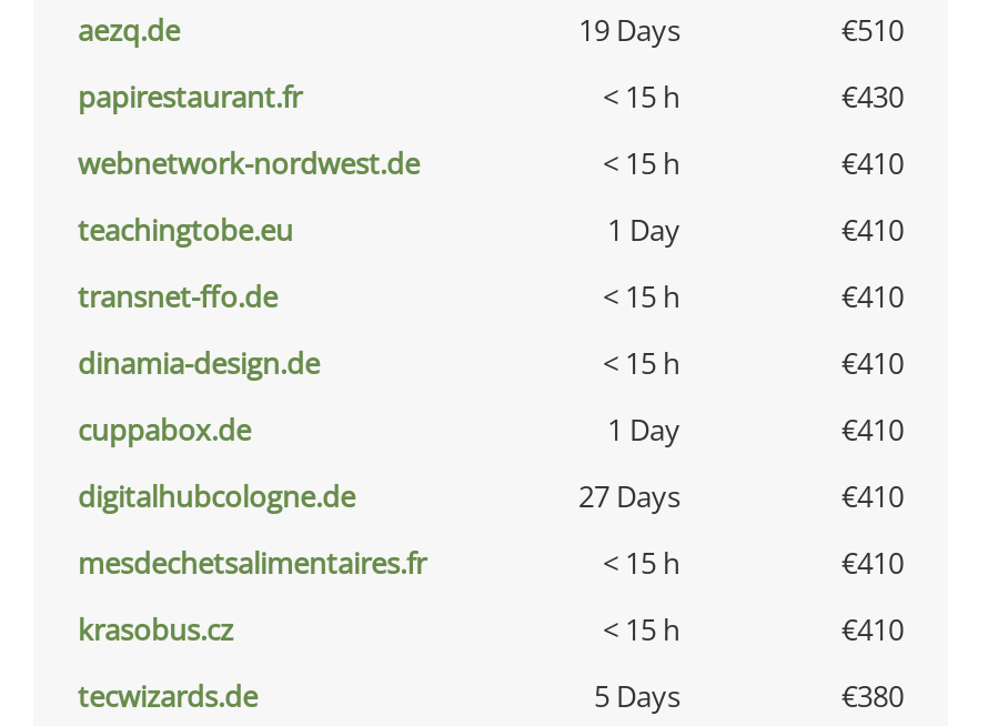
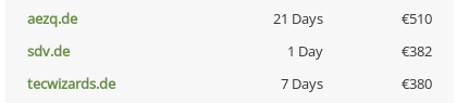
[578,10,680,50] 19 Days -> [273,9,323,28] 21 Days
[78,77,904,250] papirestaurant.fr | < 15 h | €430 | webnetwork-nordwest.de | < 15 h | €410 | teachingtobe.eu -> [27,41,70,61] sdv.de
[78,210,904,649] €410 | transnet-ffo.de | < 15 h | €410 | dinamia-design.de | < 15 h | €410 | cuppabox.de | 1 Day | €410 | digitalhubcologne.de | 27 Days | €410 | mesdechetsalimentaires.fr | < 15 h | €410 | krasobus.cz | < 15 h | €410 -> [402,41,432,61] €382
[594,676,680,716] 5 Days -> [280,74,323,93] 7 Days

